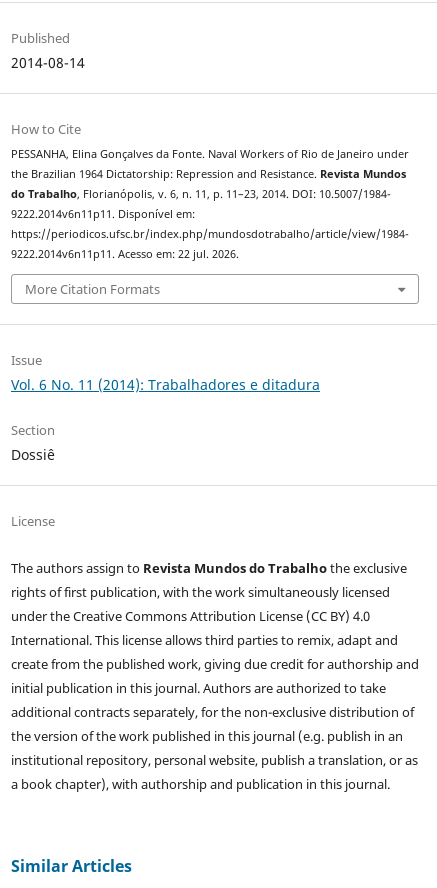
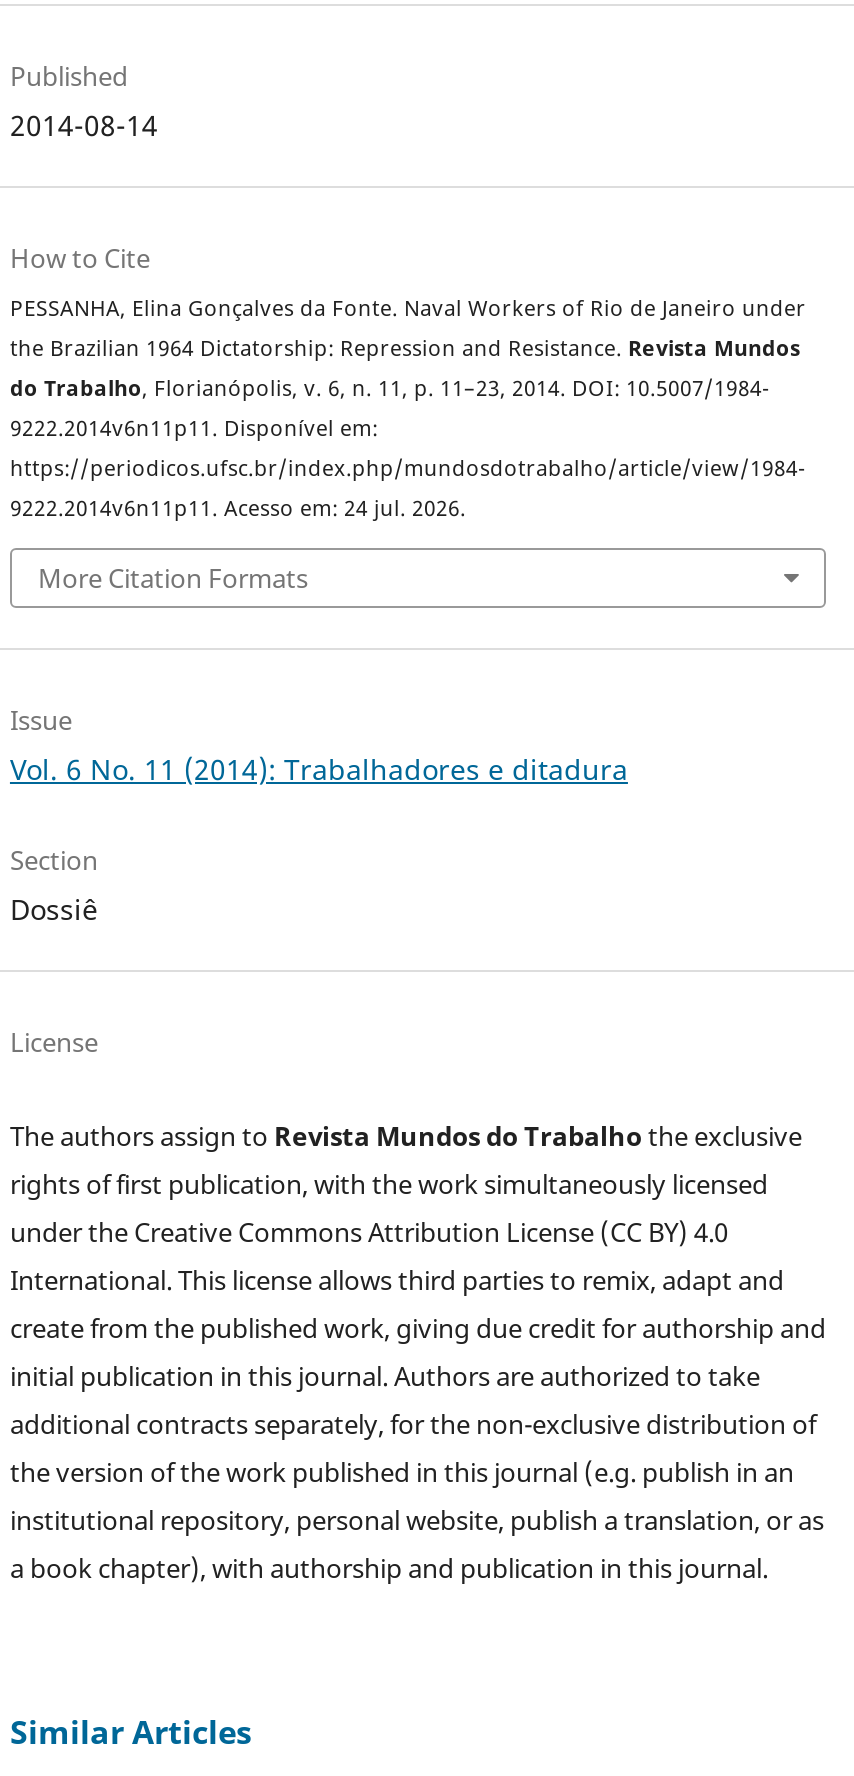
[11,247,239,261] 9222.2014v6n11p11. Acesso em: 22 jul. 2026. -> [10,493,466,521] 9222.2014v6n11p11. Acesso em: 24 jul. 2026.

